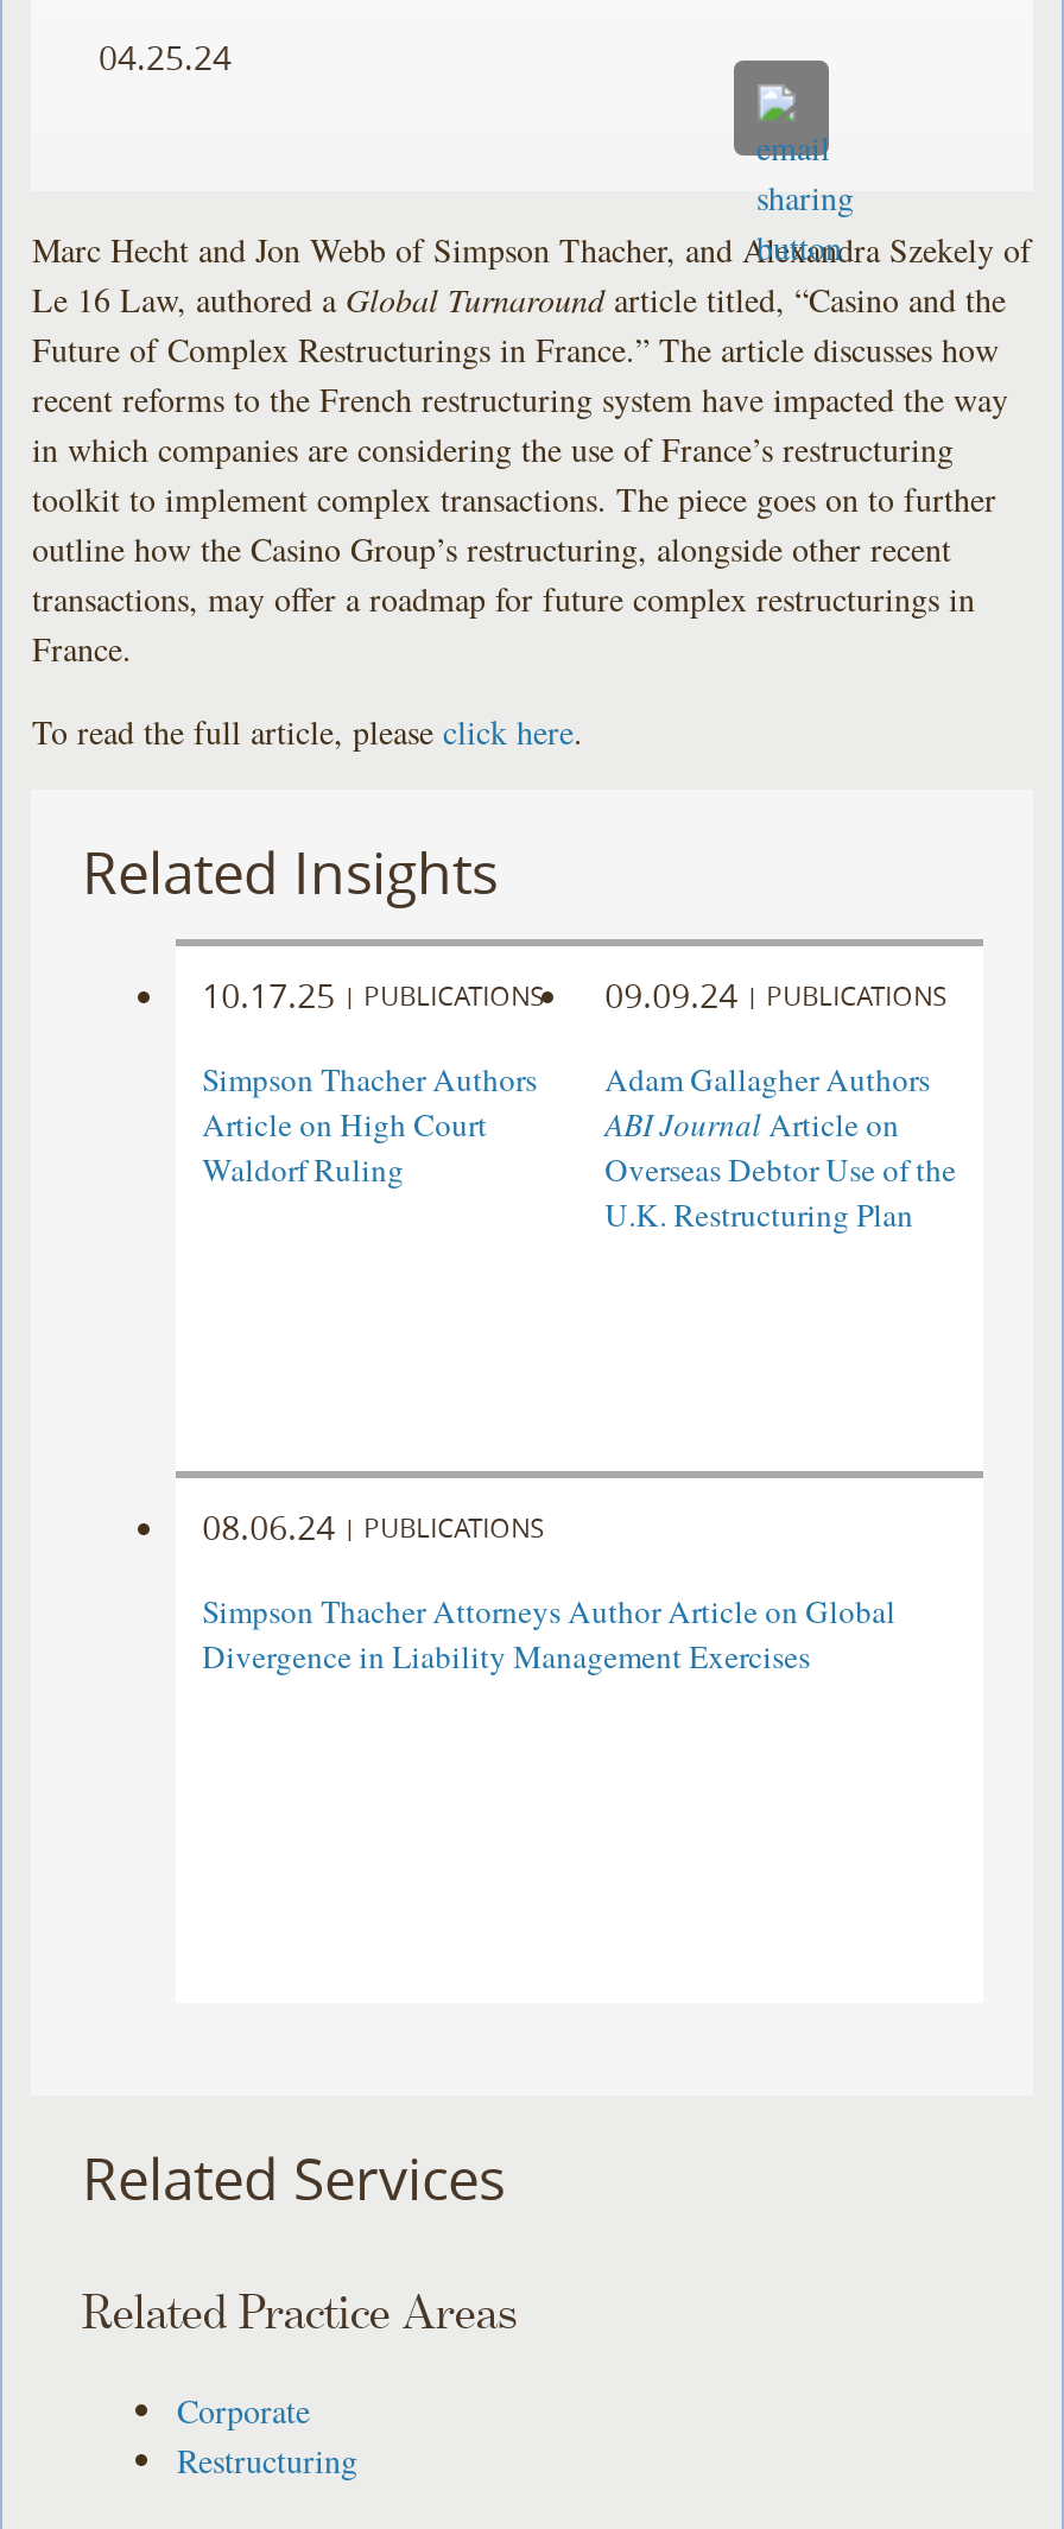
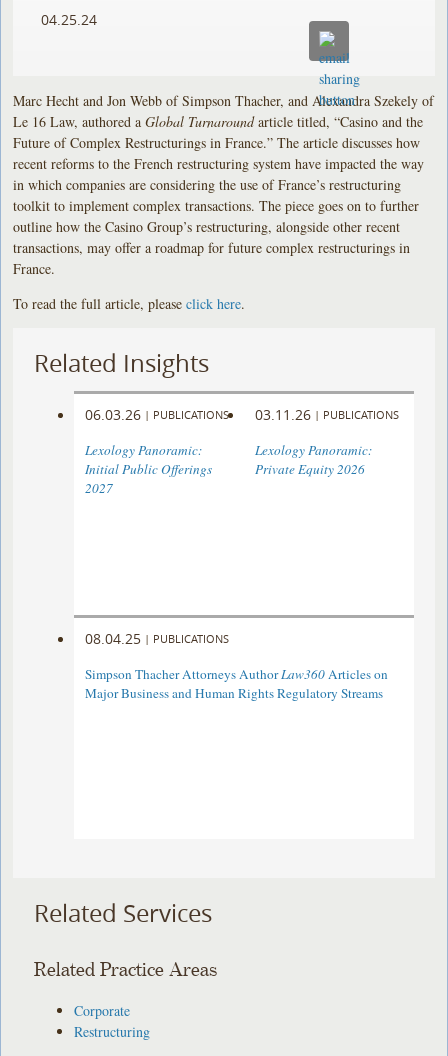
[202,973,335,1018] 10.17.25 -> [85,405,141,424] 06.03.26
[605,973,738,1018] 09.09.24 -> [255,405,311,424] 03.11.26
[202,1058,537,1191] Simpson Thacher Authors | Article on High Court | Waldorf Ruling -> [85,441,212,497] Lexology Panoramic: | Initial Public Offerings | 2027
[605,1058,956,1236] Adam Gallagher Authors | ABI Journal Article on | Overseas Debtor Use of the | U.K. Restructuring Plan -> [255,441,372,478] Lexology Panoramic: | Private Equity 2026
[202,1505,544,1550] 08.06.24 PUBLICATIONS -> [85,629,229,648] 08.04.25 PUBLICATIONS
[202,1591,896,1679] Simpson Thacher Attorneys Author Article on Global | Divergence in Liability Management Exercises -> [85,665,388,702] Simpson Thacher Attorneys AuthorLaw360 Articles on | Major Business and Human Rights Regulatory Streams

